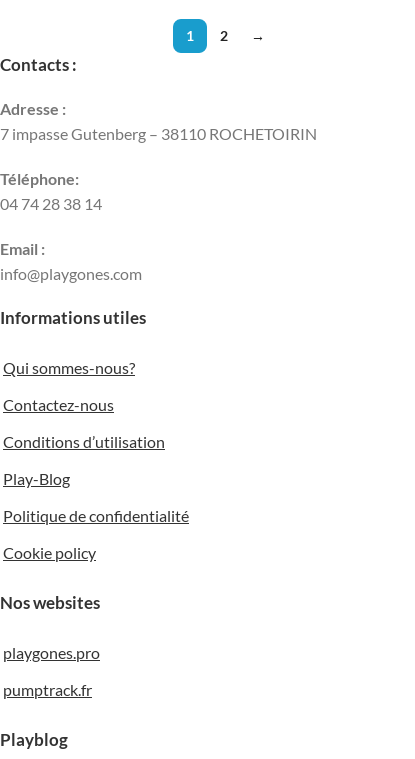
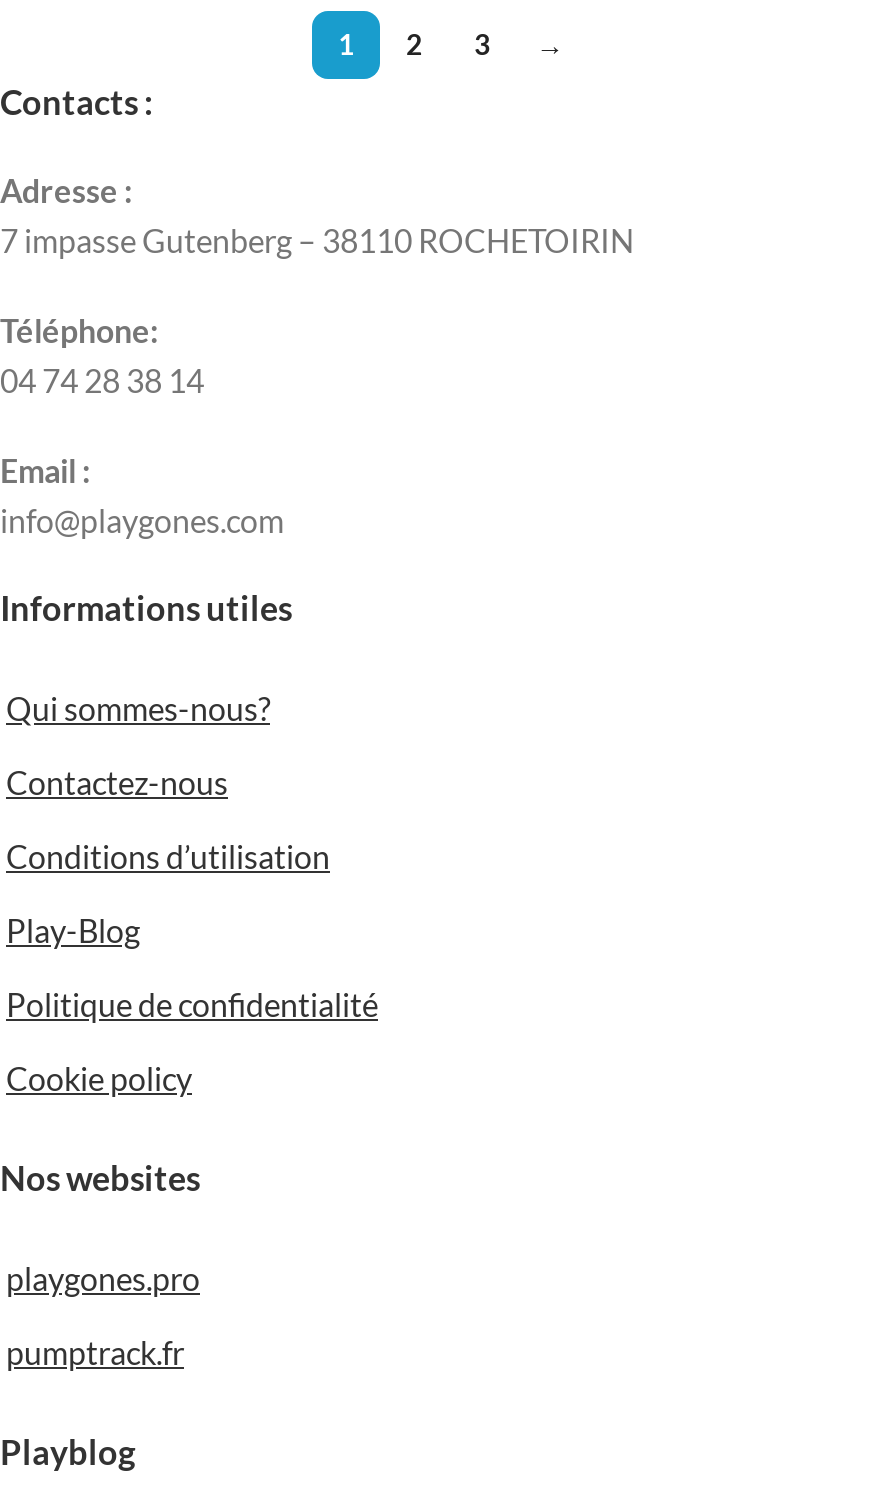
none -> [474,26,490,60] 3

